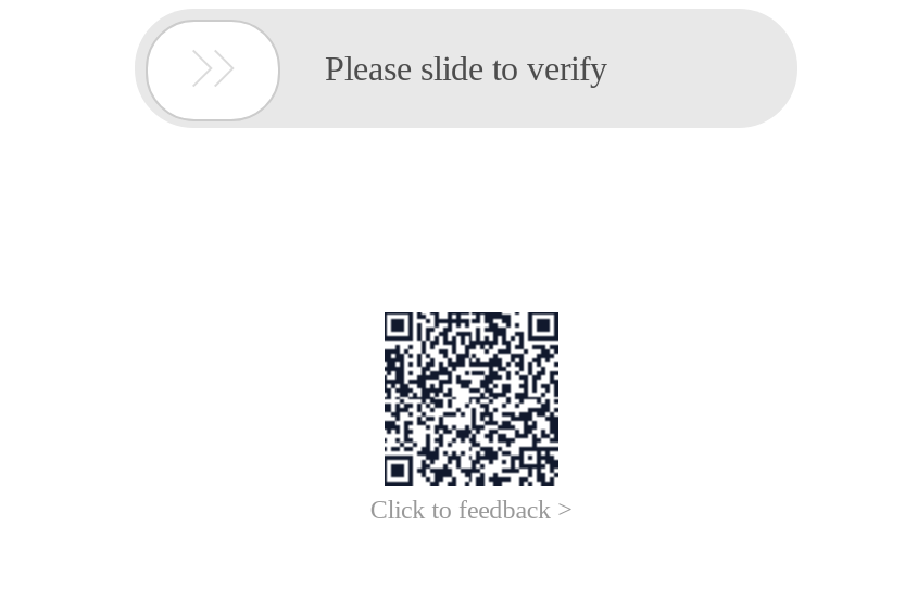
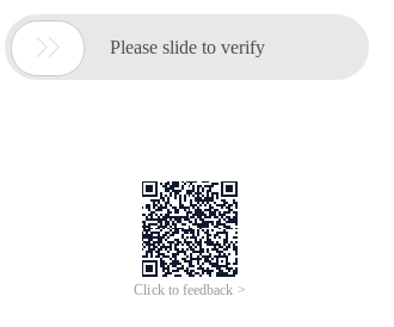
[382,310,561,488] [image] -> [142,180,239,278] [image]

